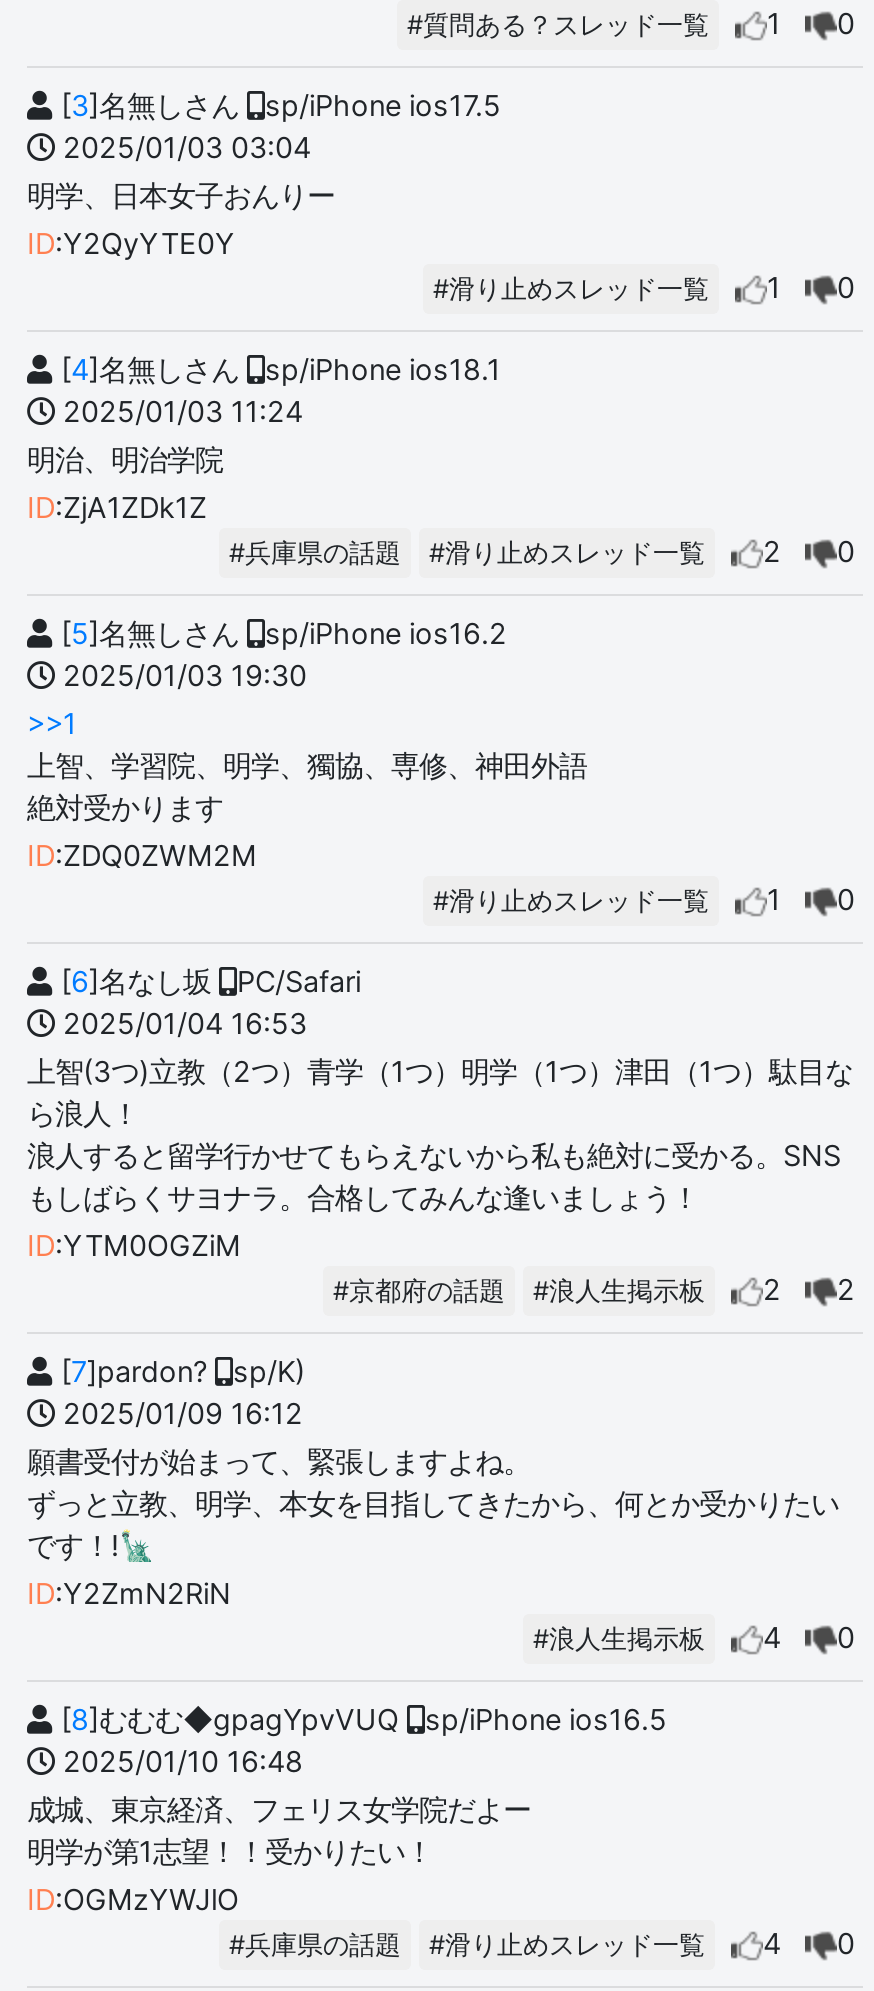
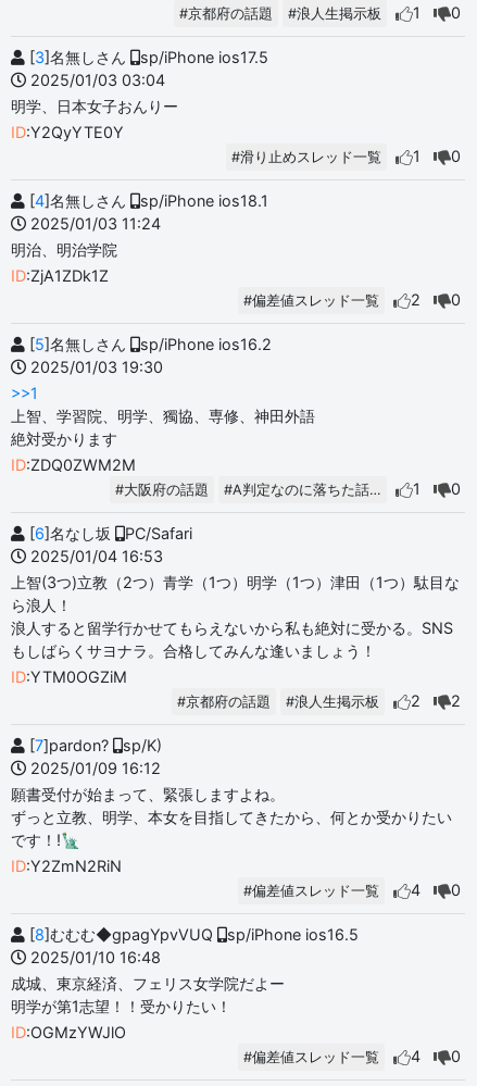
[407,9,709,39] #質問ある？スレッド一覧 -> [179,5,381,21] #京都府の話題 | #浪人生掲示板
[229,537,705,567] #兵庫県の話題 | #滑り止めスレッド一覧 -> [243,292,379,308] #偏差値スレッド一覧
[433,885,709,915] #滑り止めスレッド一覧 -> [115,481,381,497] #大阪府の話題 | #A判定なのに落ちた話…
[533,1623,705,1653] #浪人生掲示板 -> [243,882,379,899] #偏差値スレッド一覧
[229,1929,705,1959] #兵庫県の話題 | #滑り止めスレッド一覧 -> [243,1049,379,1065] #偏差値スレッド一覧

